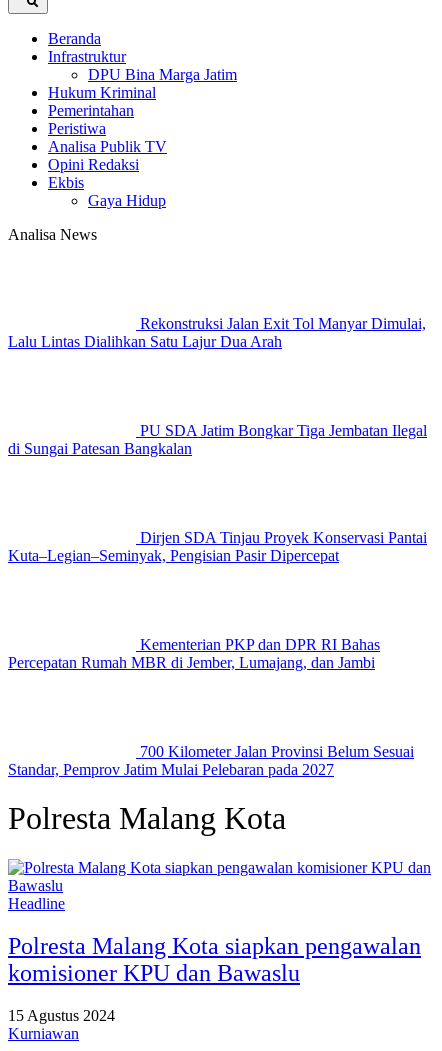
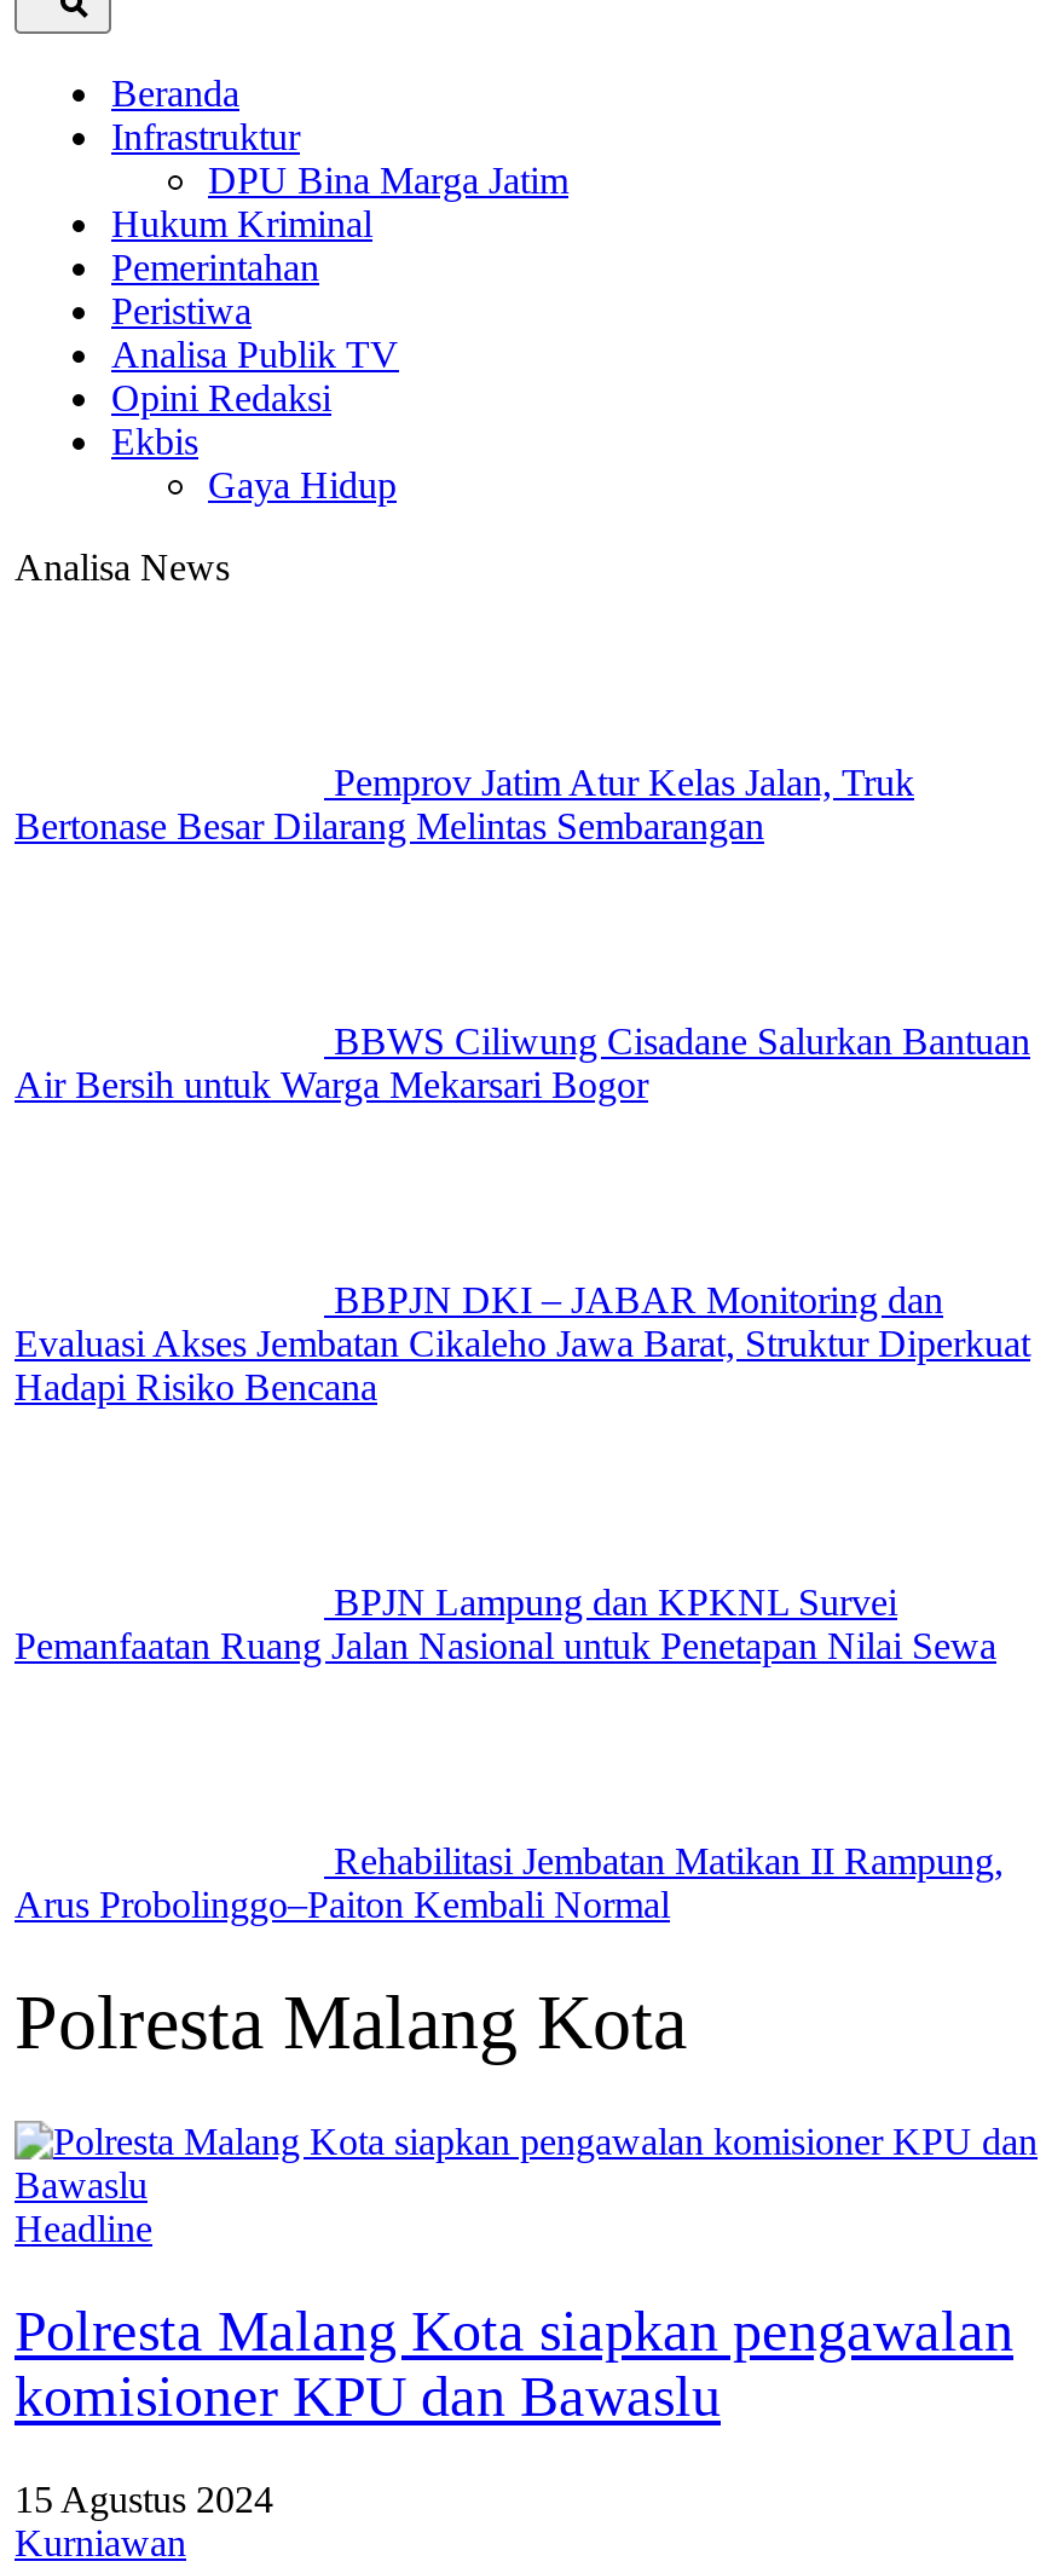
[8,315,426,350] Rekonstruksi Jalan Exit Tol Manyar Dimulai, | Lalu Lintas Dialihkan Satu Lajur Dua Arah -> [15,762,914,846] Pemprov Jatim Atur Kelas Jalan, Truk | Bertonase Besar Dilarang Melintas Sembarangan
[8,422,427,457] PU SDA Jatim Bongkar Tiga Jembatan Ilegal | di Sungai Patesan Bangkalan -> [15,1020,1030,1105] BBWS Ciliwung Cisadane Salurkan Bantuan | Air Bersih untuk Warga Mekarsari Bogor
[8,529,427,564] Dirjen SDA Tinjau Proyek Konservasi Pantai | Kuta–Legian–Seminyak, Pengisian Pasir Dipercepat -> [15,1279,1030,1407] BBPJN DKI – JABAR Monitoring dan | Evaluasi Akses Jembatan Cikaleho Jawa Barat, Struktur Diperkuat | Hadapi Risiko Bencana
[8,636,380,671] Kementerian PKP dan DPR RI Bahas | Percepatan Rumah MBR di Jember, Lumajang, dan Jambi -> [15,1582,996,1666] BPJN Lampung dan KPKNL Survei | Pemanfaatan Ruang Jalan Nasional untuk Penetapan Nilai Sewa
[8,743,414,778] 700 Kilometer Jalan Provinsi Belum Sesuai | Standar, Pemprov Jatim Mulai Pelebaran pada 2027 -> [15,1840,1004,1925] Rehabilitasi Jembatan Matikan II Rampung, | Arus Probolinggo–Paiton Kembali Normal

